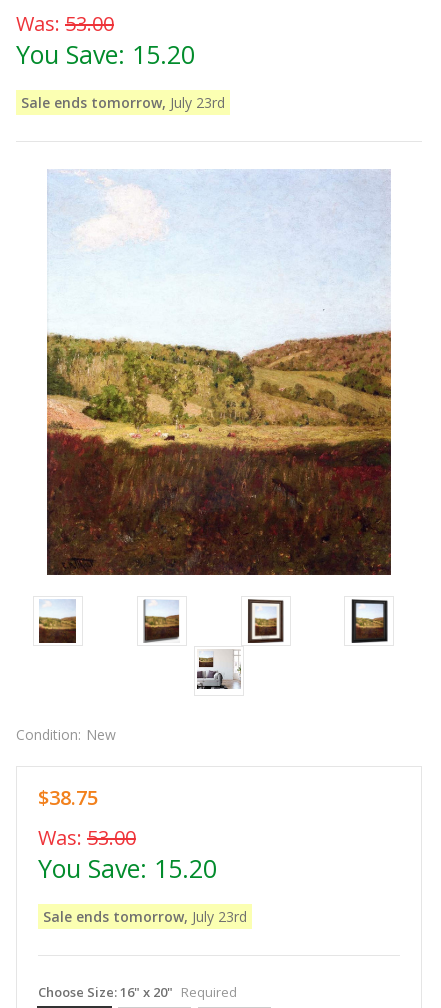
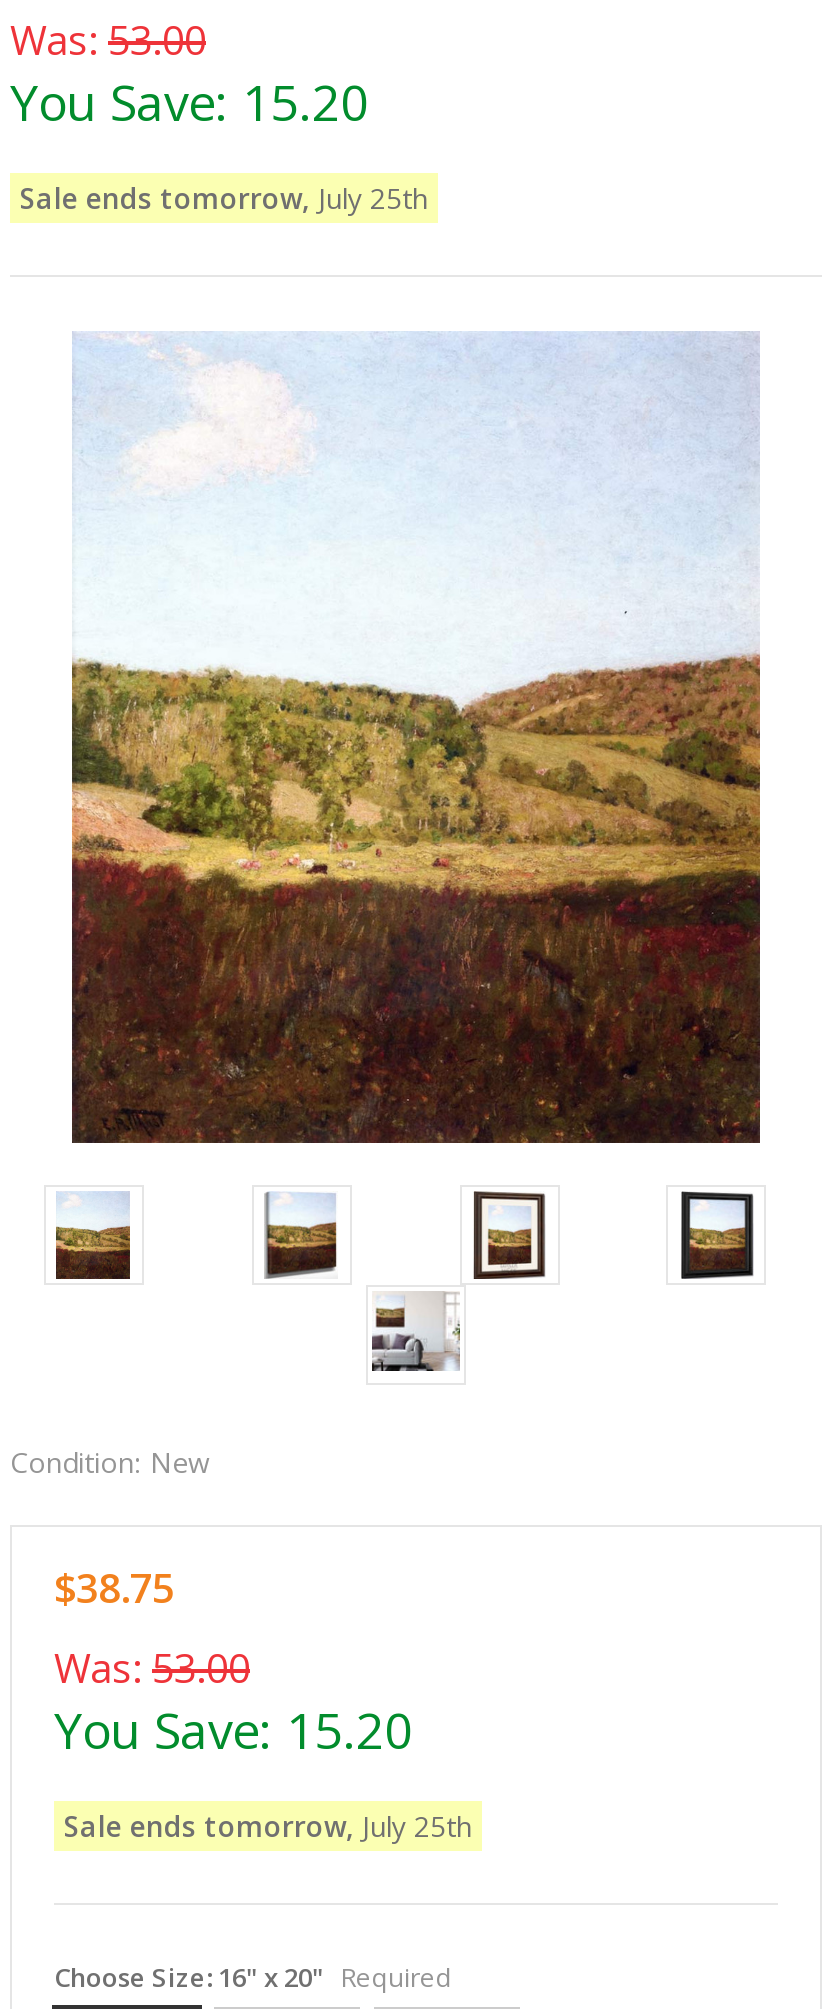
[21,93,225,112] Sale ends tomorrow, July 23rd -> [20,179,428,217] Sale ends tomorrow, July 25th
[43,907,247,926] Sale ends tomorrow, July 23rd -> [64,1807,472,1845] Sale ends tomorrow, July 25th

